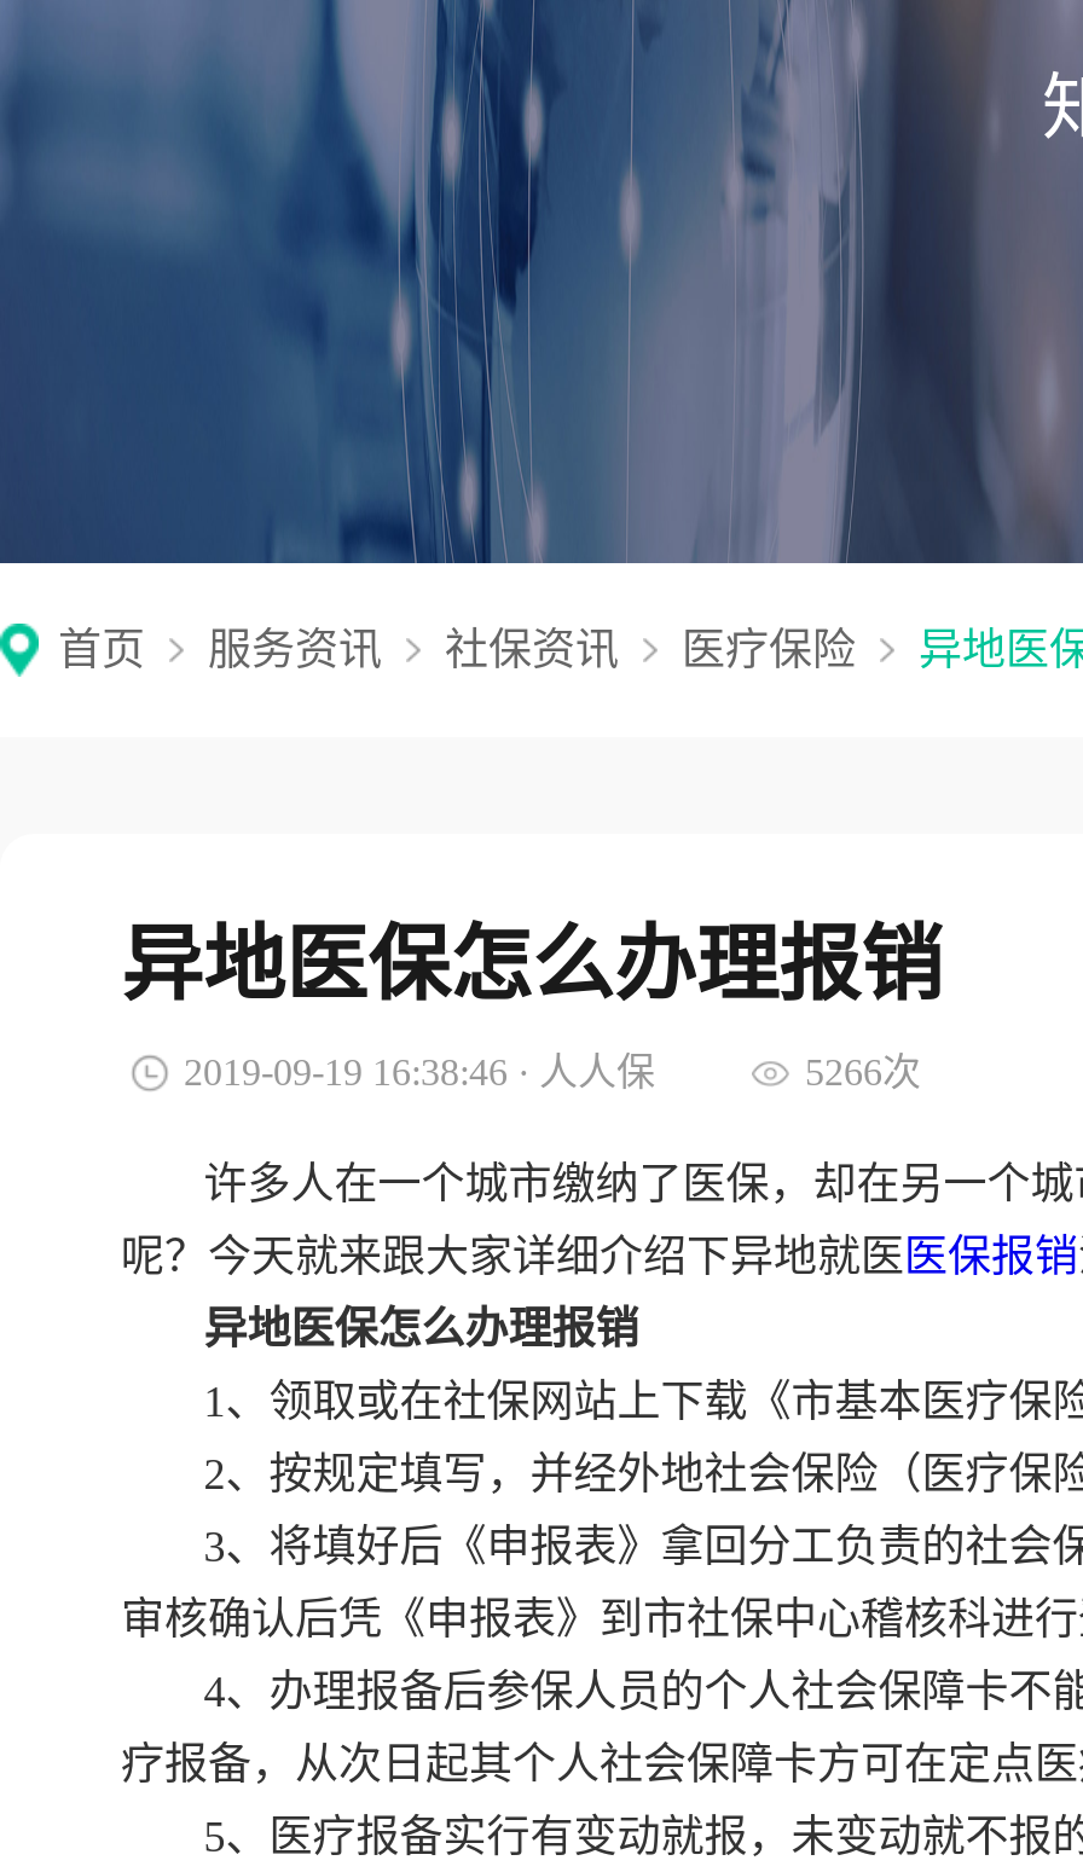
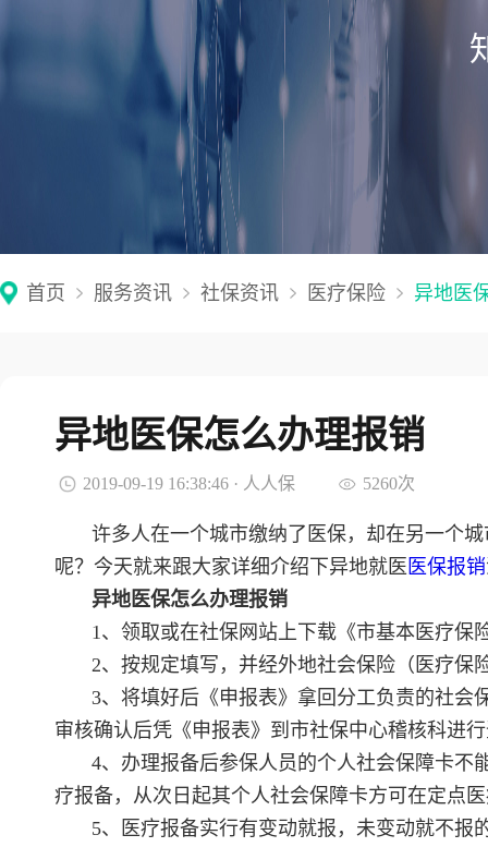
[805,1051,921,1093] 5266次 -> [363,474,415,493] 5260次

